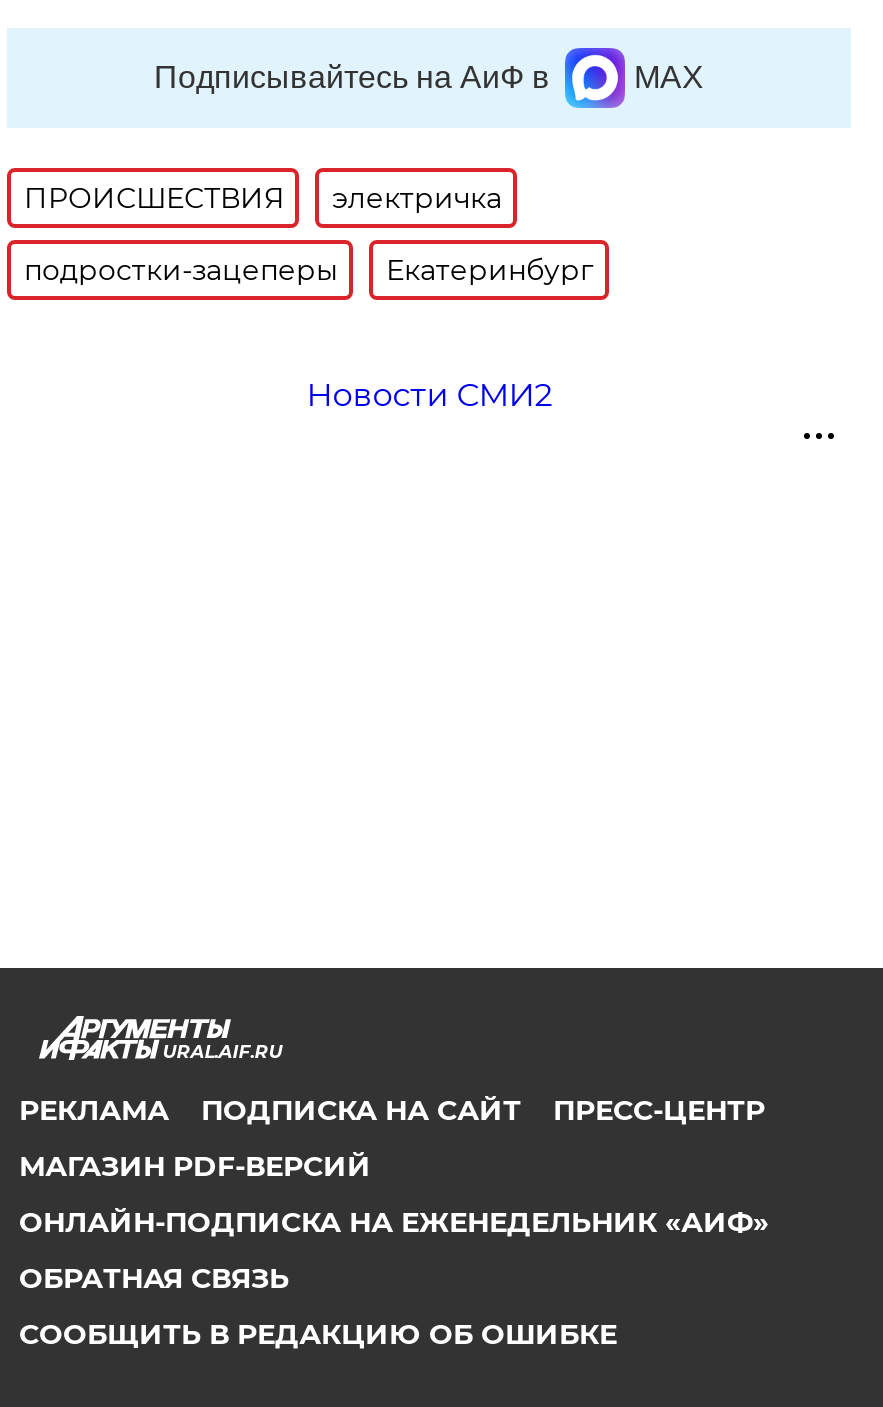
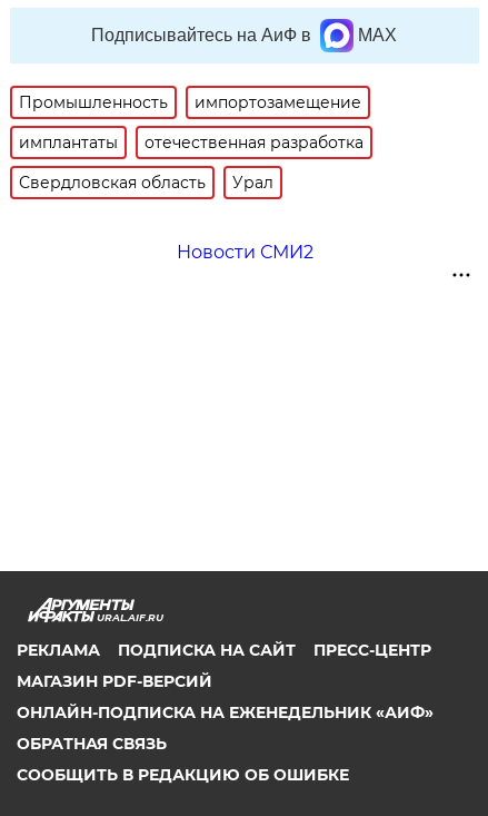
[24,180,594,288] ПРОИСШЕСТВИЯ | электричка | подростки-зацеперы | Екатеринбург -> [19,92,364,192] Промышленность | импортозамещение | имплантаты | отечественная разработка | Свердловская область | Урал

